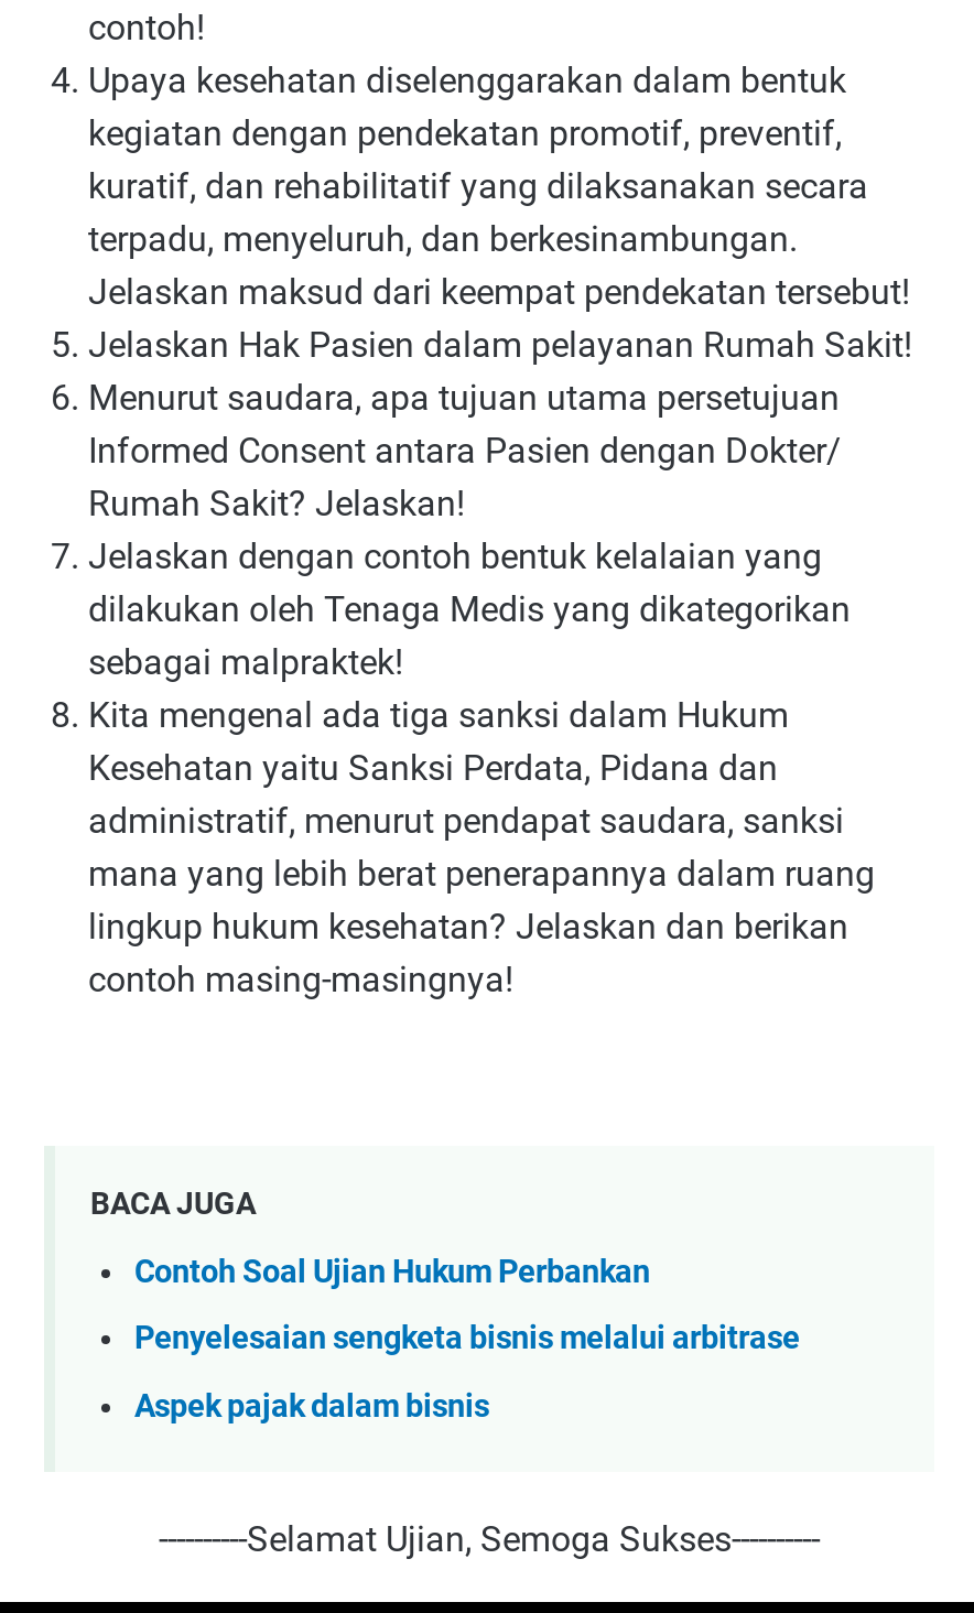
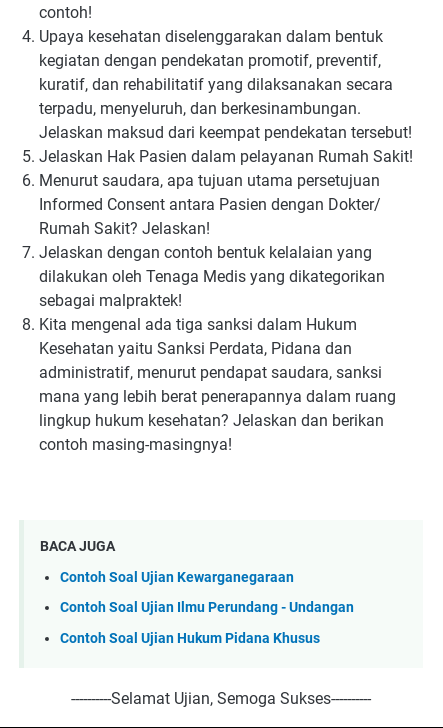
[134,1253,650,1291] Contoh Soal Ujian Hukum Perbankan -> [60,569,294,586] Contoh Soal Ujian Kewarganegaraan
[134,1321,800,1358] Penyelesaian sengketa bisnis melalui arbitrase -> [60,599,354,616] Contoh Soal Ujian Ilmu Perundang - Undangan
[134,1388,489,1426] Aspek pajak dalam bisnis -> [60,630,320,647] Contoh Soal Ujian Hukum Pidana Khusus

